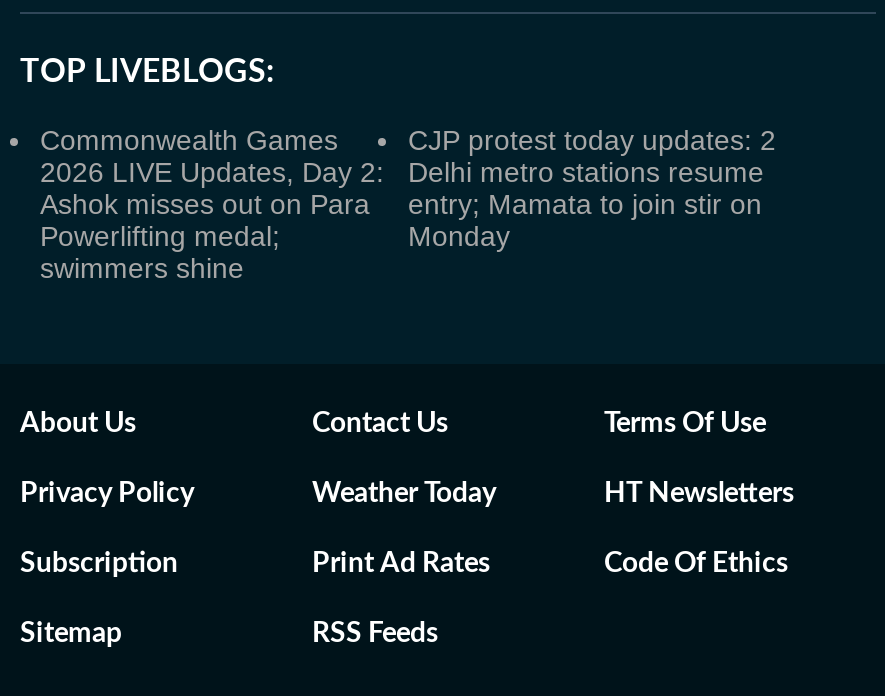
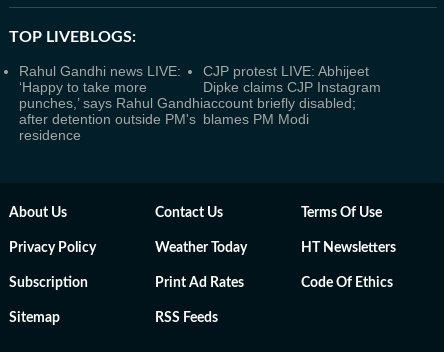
[40,123,384,283] Commonwealth Games | 2026 LIVE Updates, Day 2: | Ashok misses out on Para | Powerlifting medal; | swimmers shine -> [19,63,203,143] Rahul Gandhi news LIVE: | ‘Happy to take more | punches,’ says Rahul Gandhi | after detention outside PM's | residence
[408,123,776,251] CJP protest today updates: 2 | Delhi metro stations resume | entry; Mamata to join stir on | Monday -> [203,63,381,127] CJP protest LIVE: Abhijeet | Dipke claims CJP Instagram | account briefly disabled; | blames PM Modi

